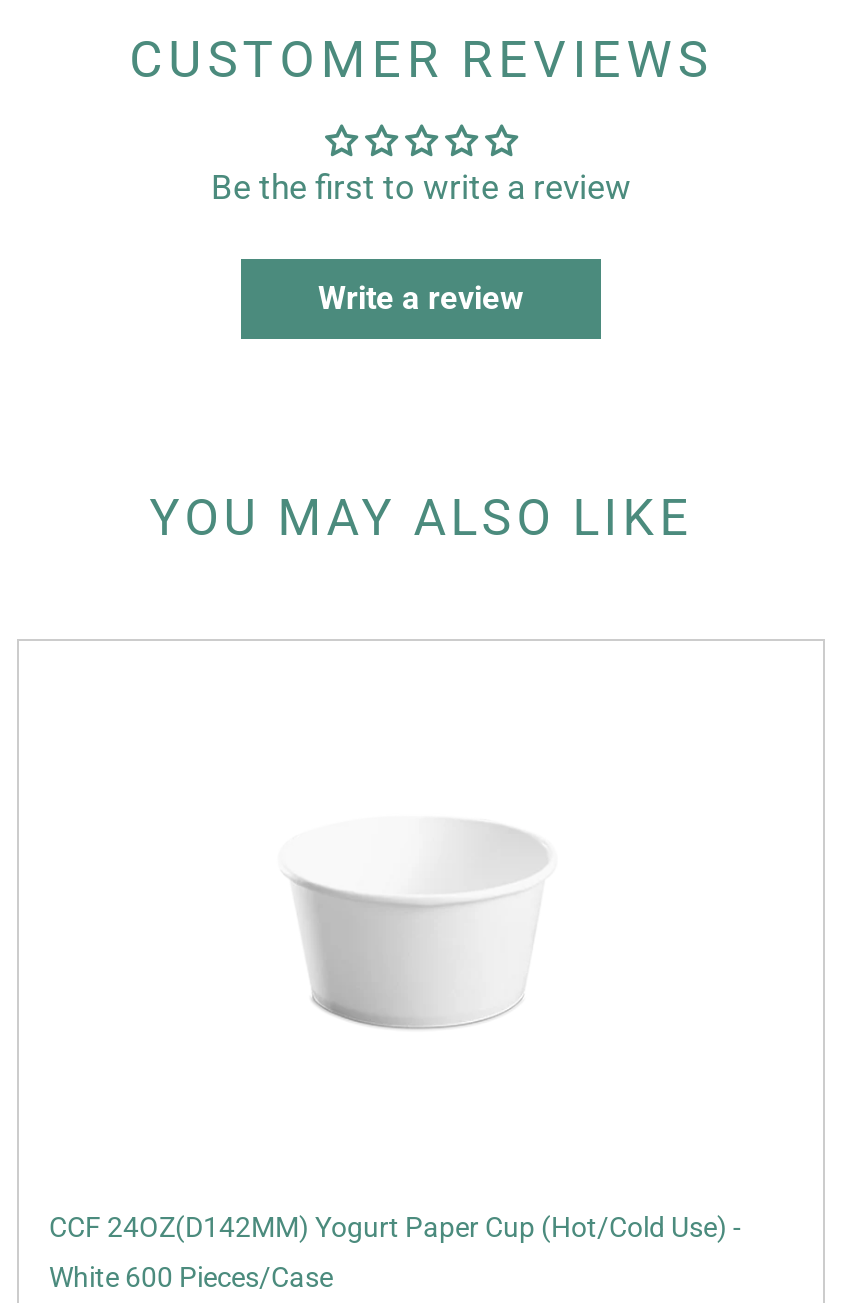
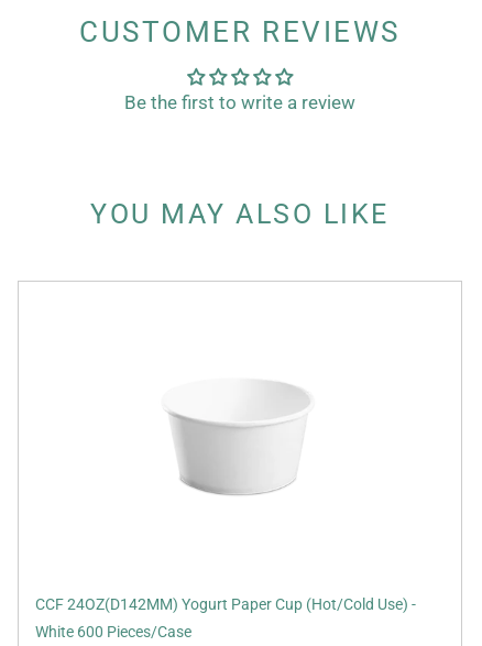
[318,280,524,318] Write a review -> none

